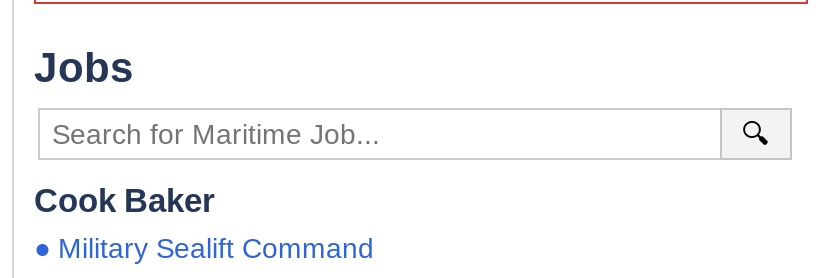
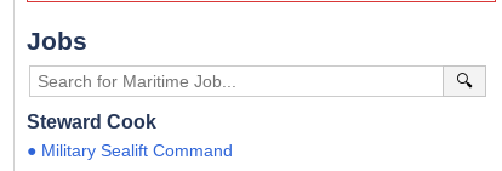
[34,182,214,218] Cook Baker -> [27,110,156,132] Steward Cook

